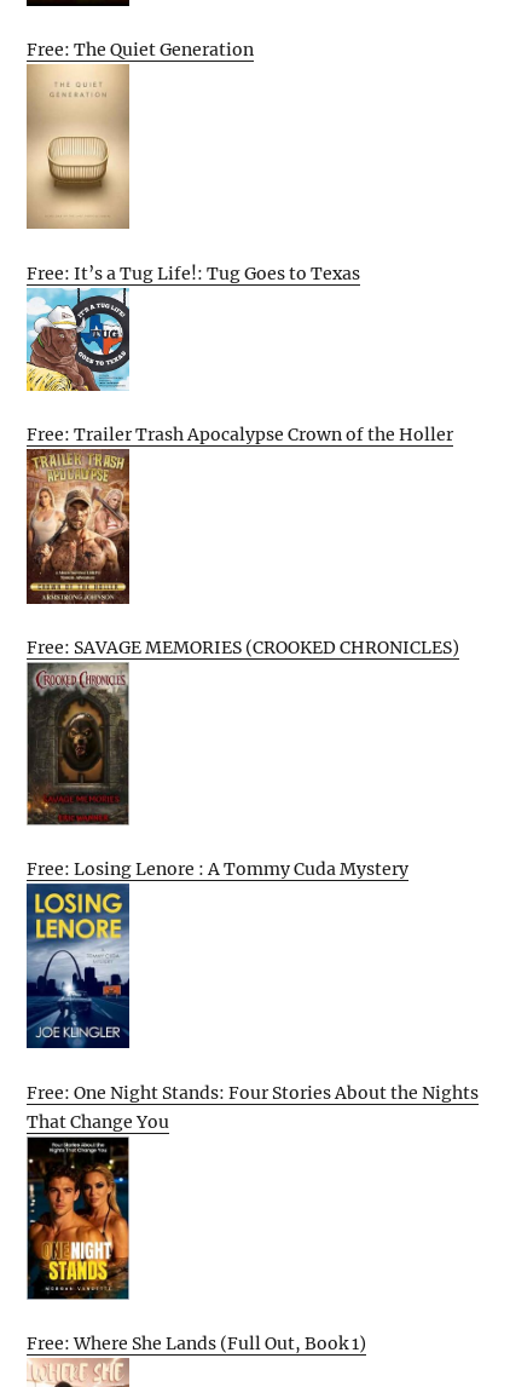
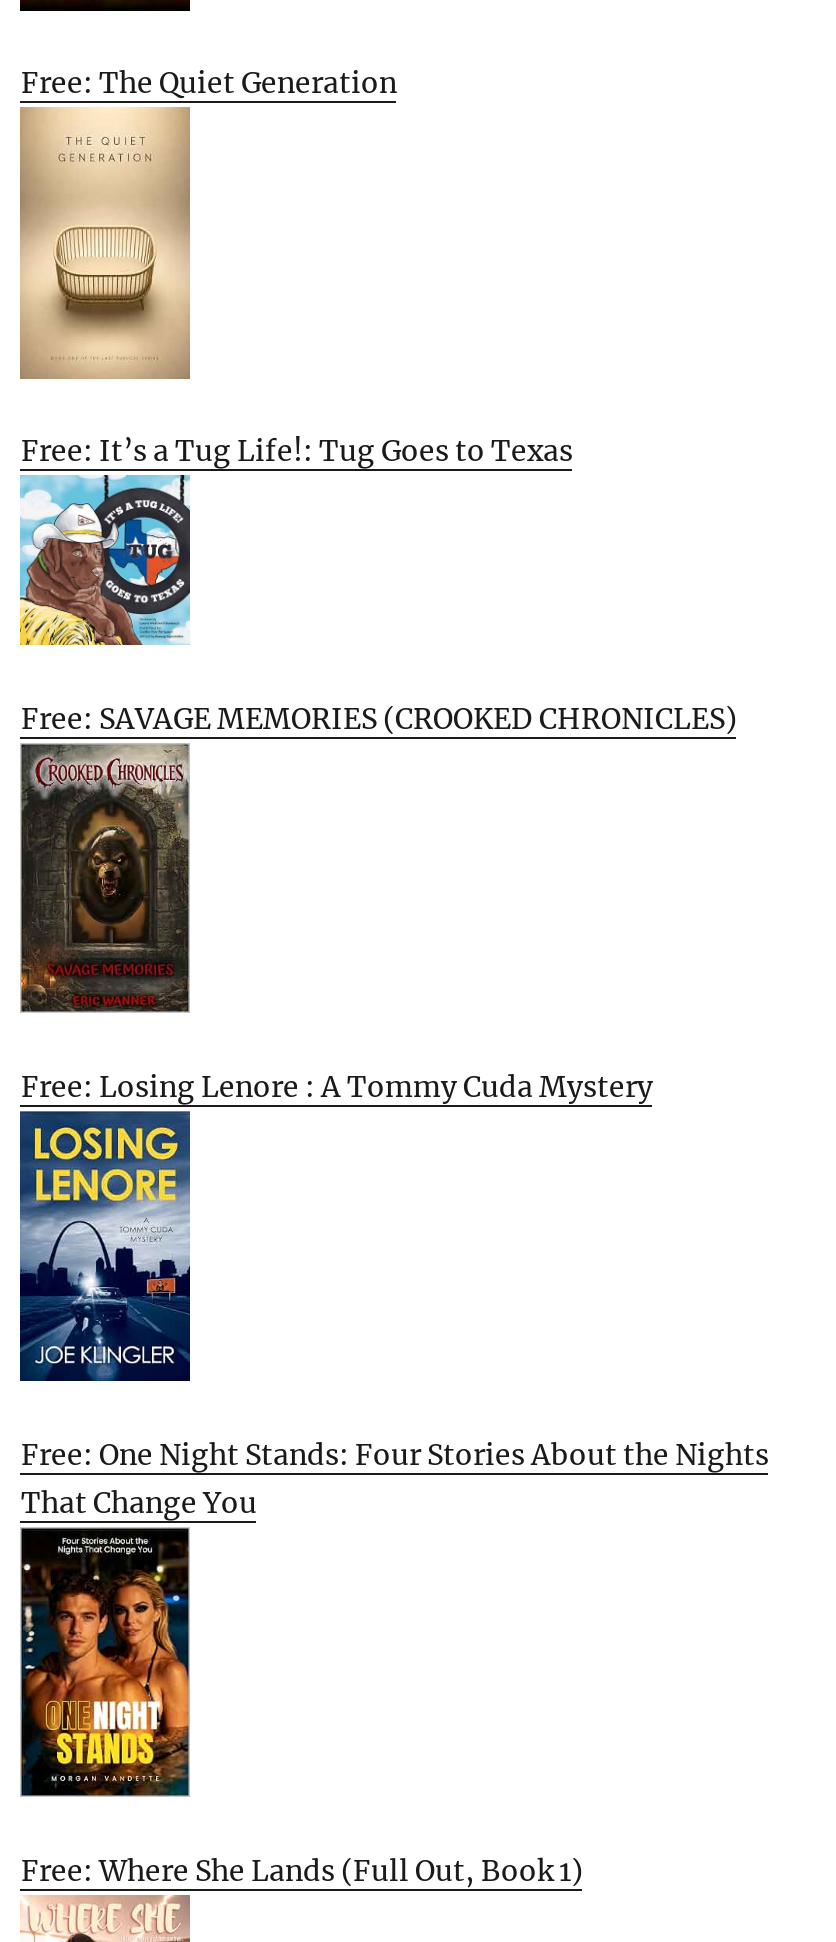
[27,424,454,446] Free: Trailer Trash Apocalypse Crown of the Holler -> none
[25,455,131,605] [image] -> none

